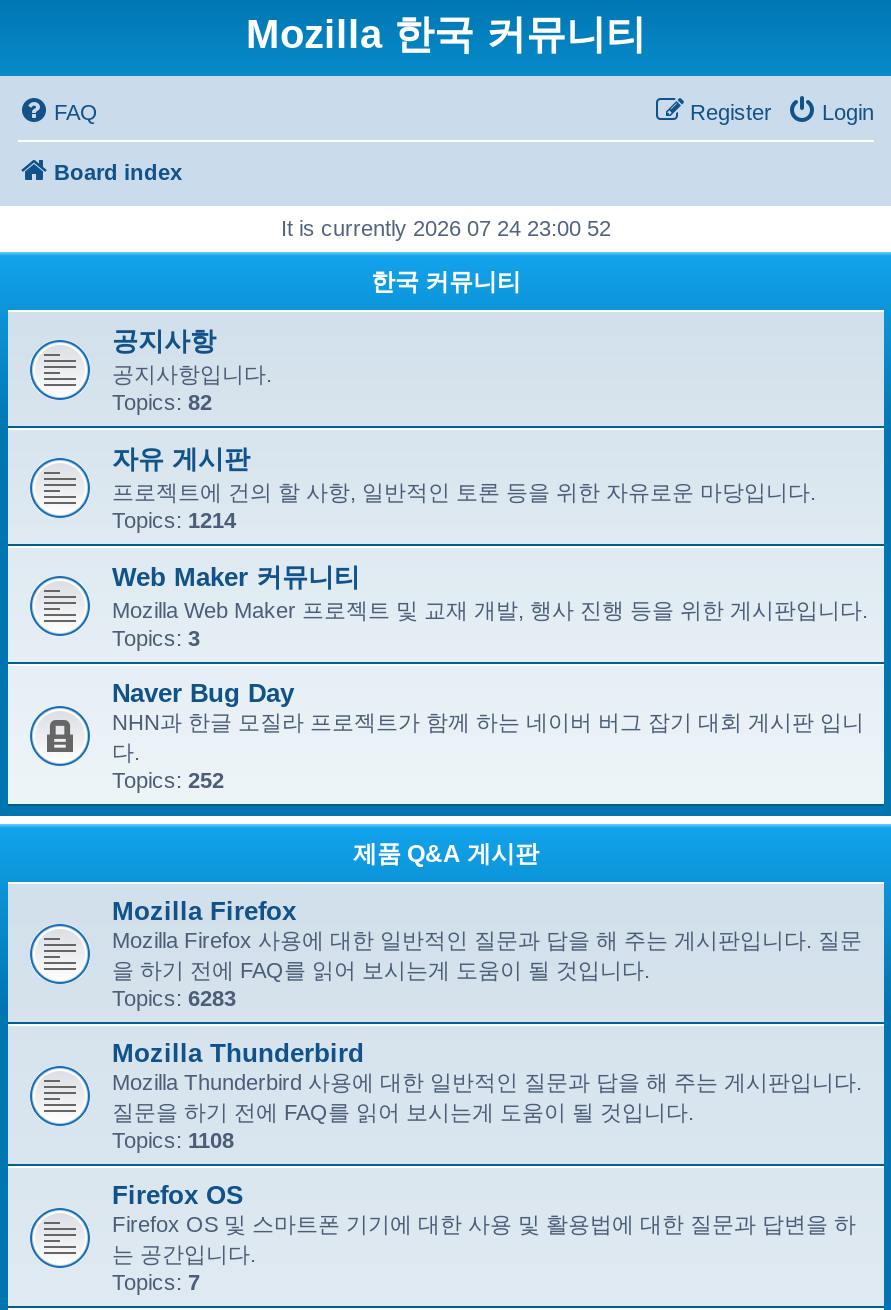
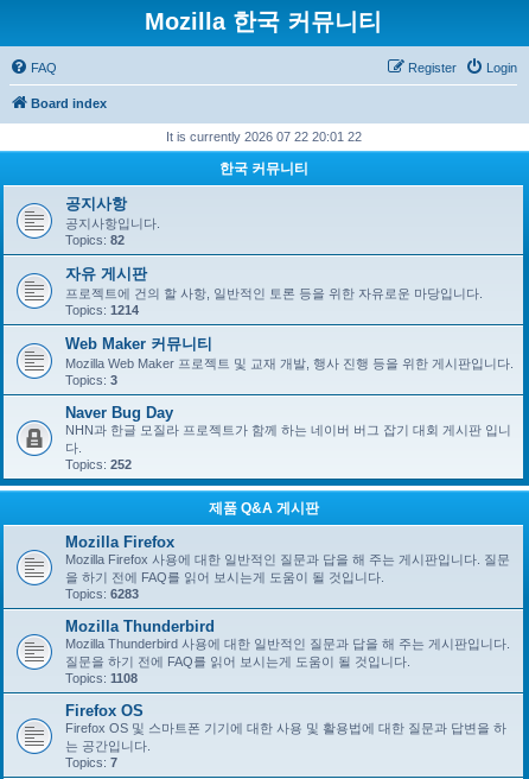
[281,216,611,240] It is currently 2026 07 24 23:00 52 -> [165,129,361,144] It is currently 2026 07 22 20:01 22

